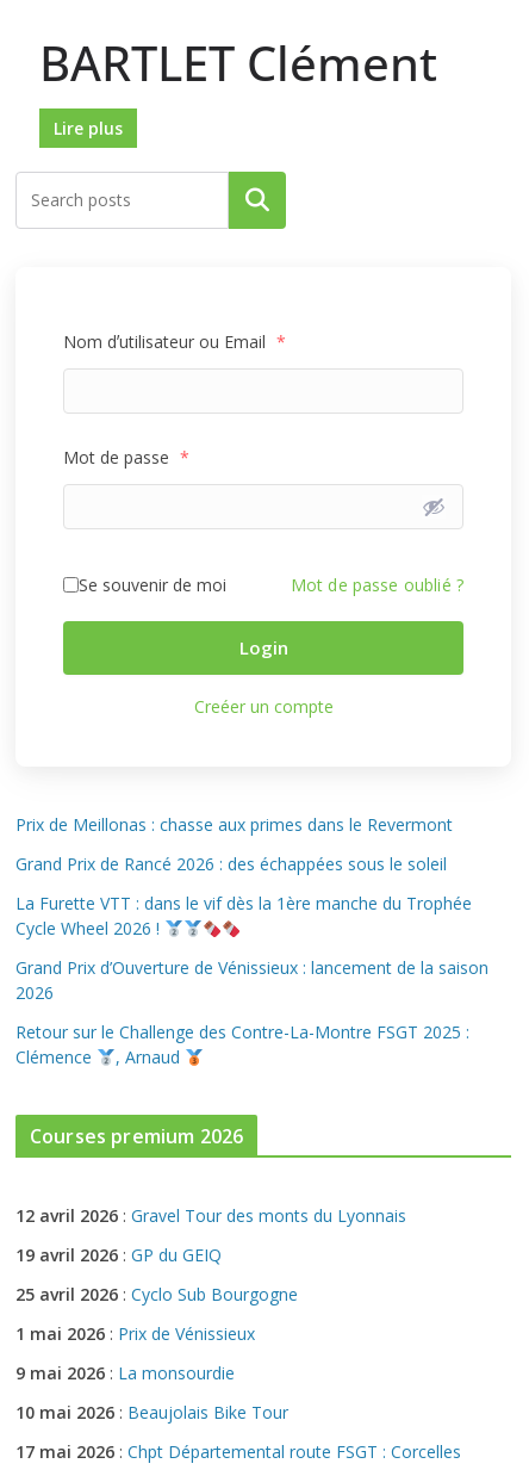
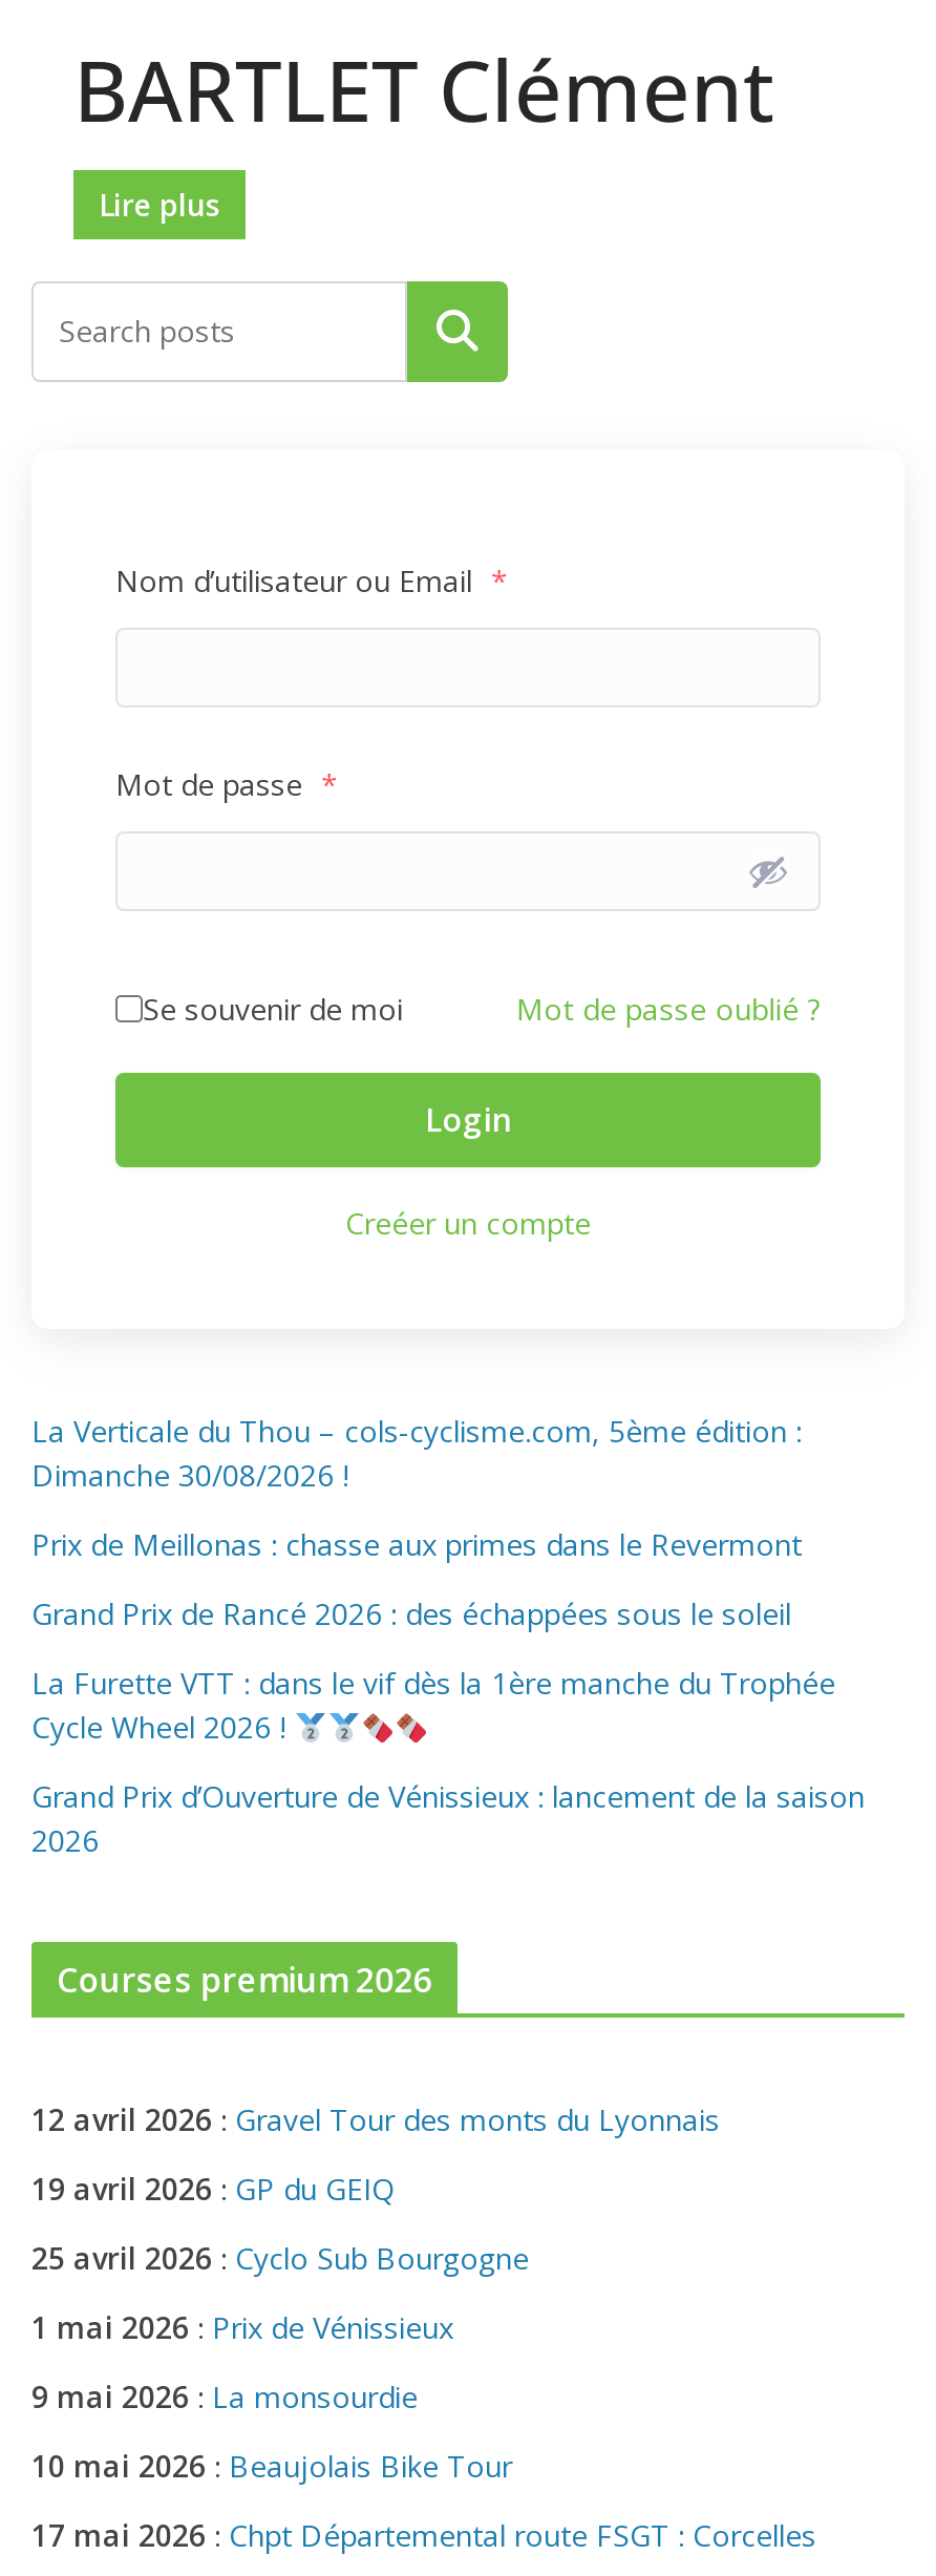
none -> [31,1412,802,1496] La Verticale du Thou – cols-cyclisme.com, 5ème édition : | Dimanche 30/08/2026 !
moved [15,814,488,1004] -> [31,1525,865,1861]: Prix de Meillonas : chasse aux primes dans le Revermont | Grand Prix de Rancé 2026 : des échappées sous le soleil | La Furette VTT : dans le vif dès la 1ère manche du Trophée | Cycle Wheel 2026 ! | Grand Prix d’Ouverture de Vénissieux : lancement de la saison | 2026
[15,1021,469,1069] Retour sur le Challenge des Contre-La-Montre FSGT 2025 : | Clémence | , Arnaud -> none

